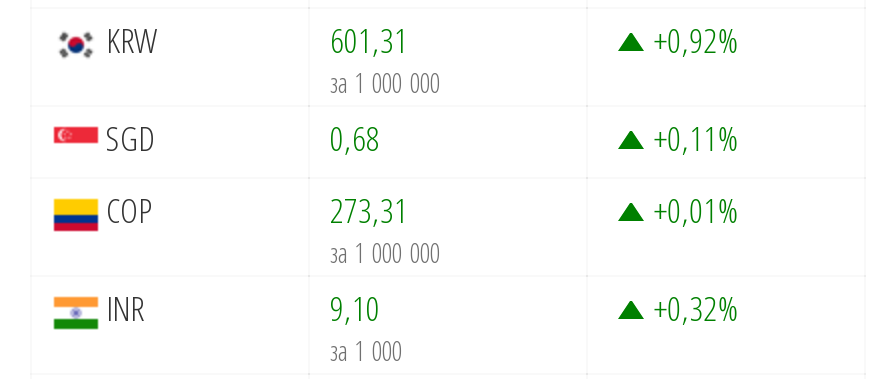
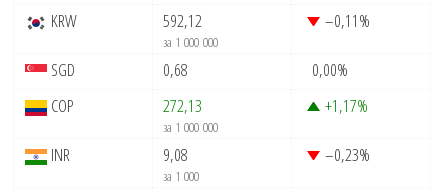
[330,18,408,64] 601,31 -> [163,9,202,32] 592,12
[654,18,740,64] +0,92% -> [325,9,370,32] –0,11%
[654,116,740,162] +0,11% -> [312,58,348,81] 0,00%
[330,188,408,234] 273,31 -> [163,94,202,117] 272,13
[654,188,740,234] +0,01% -> [325,94,368,117] +1,17%
[330,286,380,332] 9,10 -> [163,143,188,166] 9,08
[654,286,740,332] +0,32% -> [325,143,370,166] –0,23%

